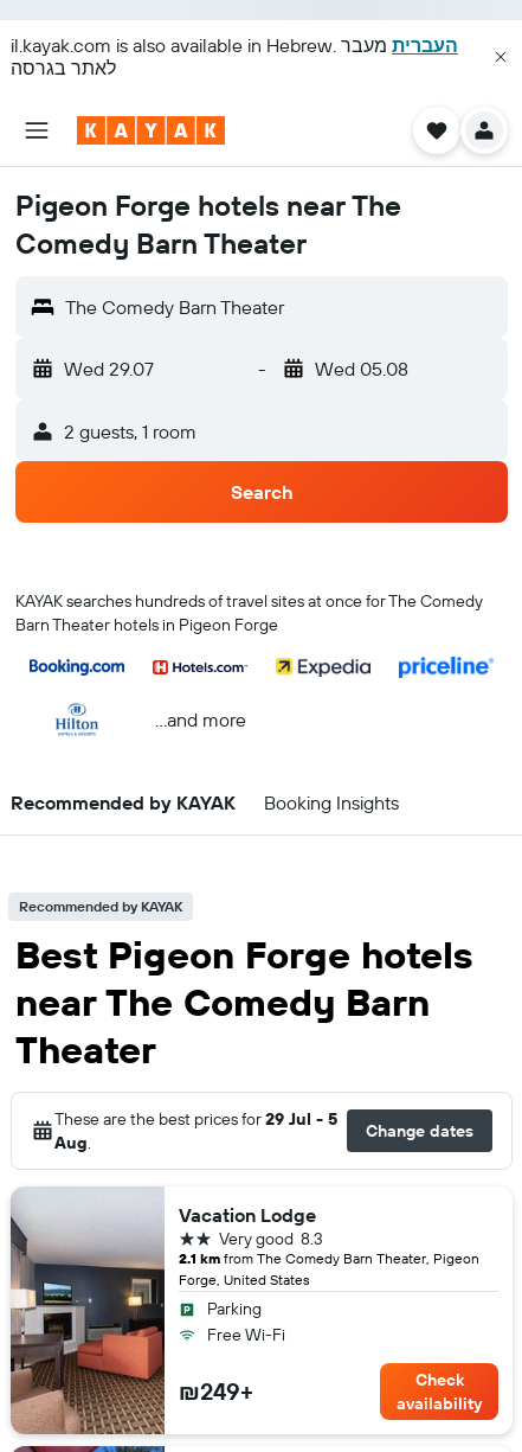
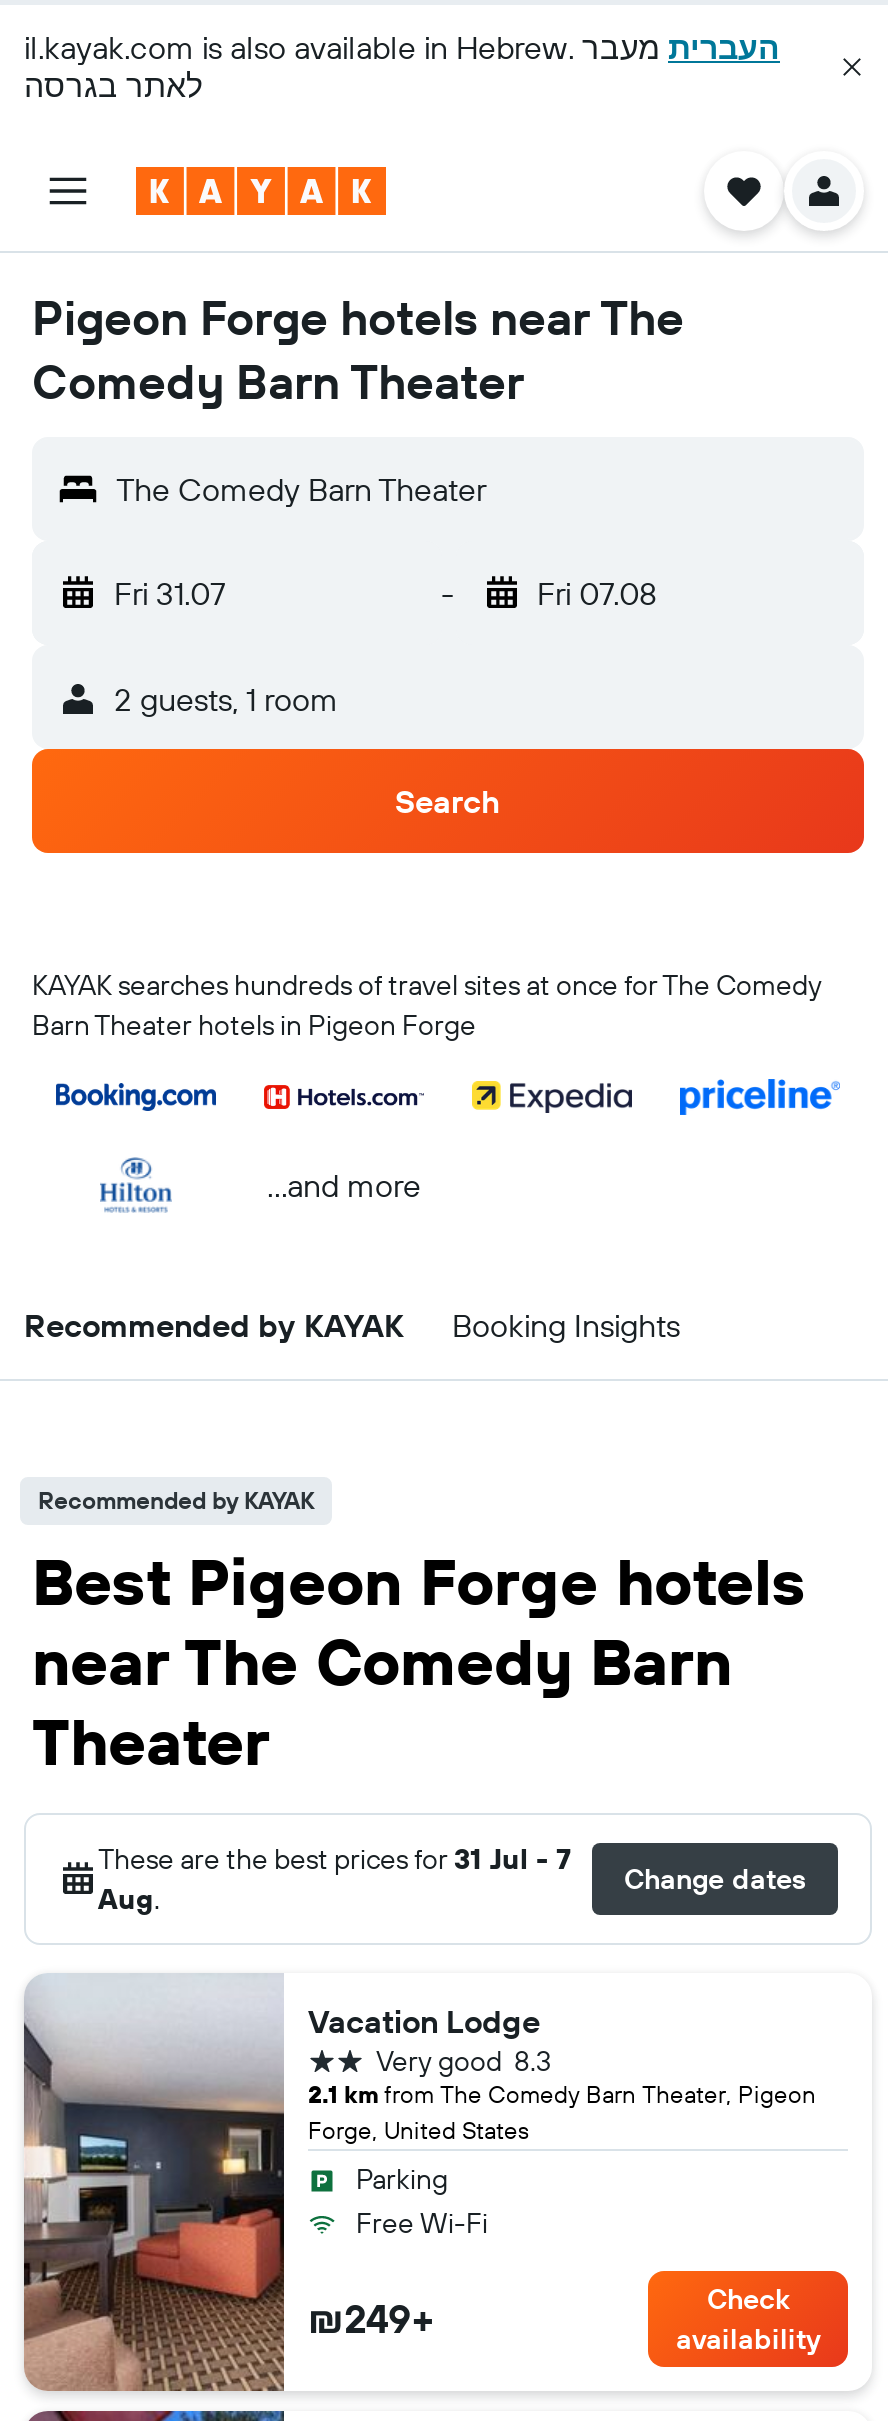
[64,357,154,380] Wed 29.07 -> [114,573,226,613] Fri 31.07
[314,357,408,380] Wed 05.08 -> [537,573,657,613] Fri 07.08
[54,1108,337,1130] These are the best prices for 29 Jul - 5 -> [98,1841,572,1877] These are the best prices for 31 Jul - 7

